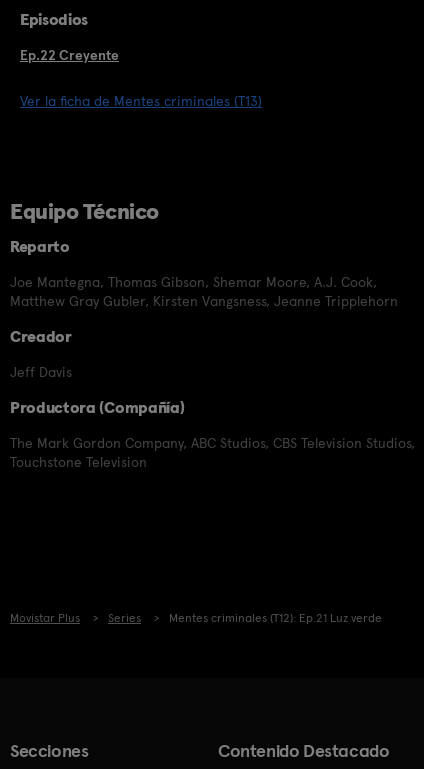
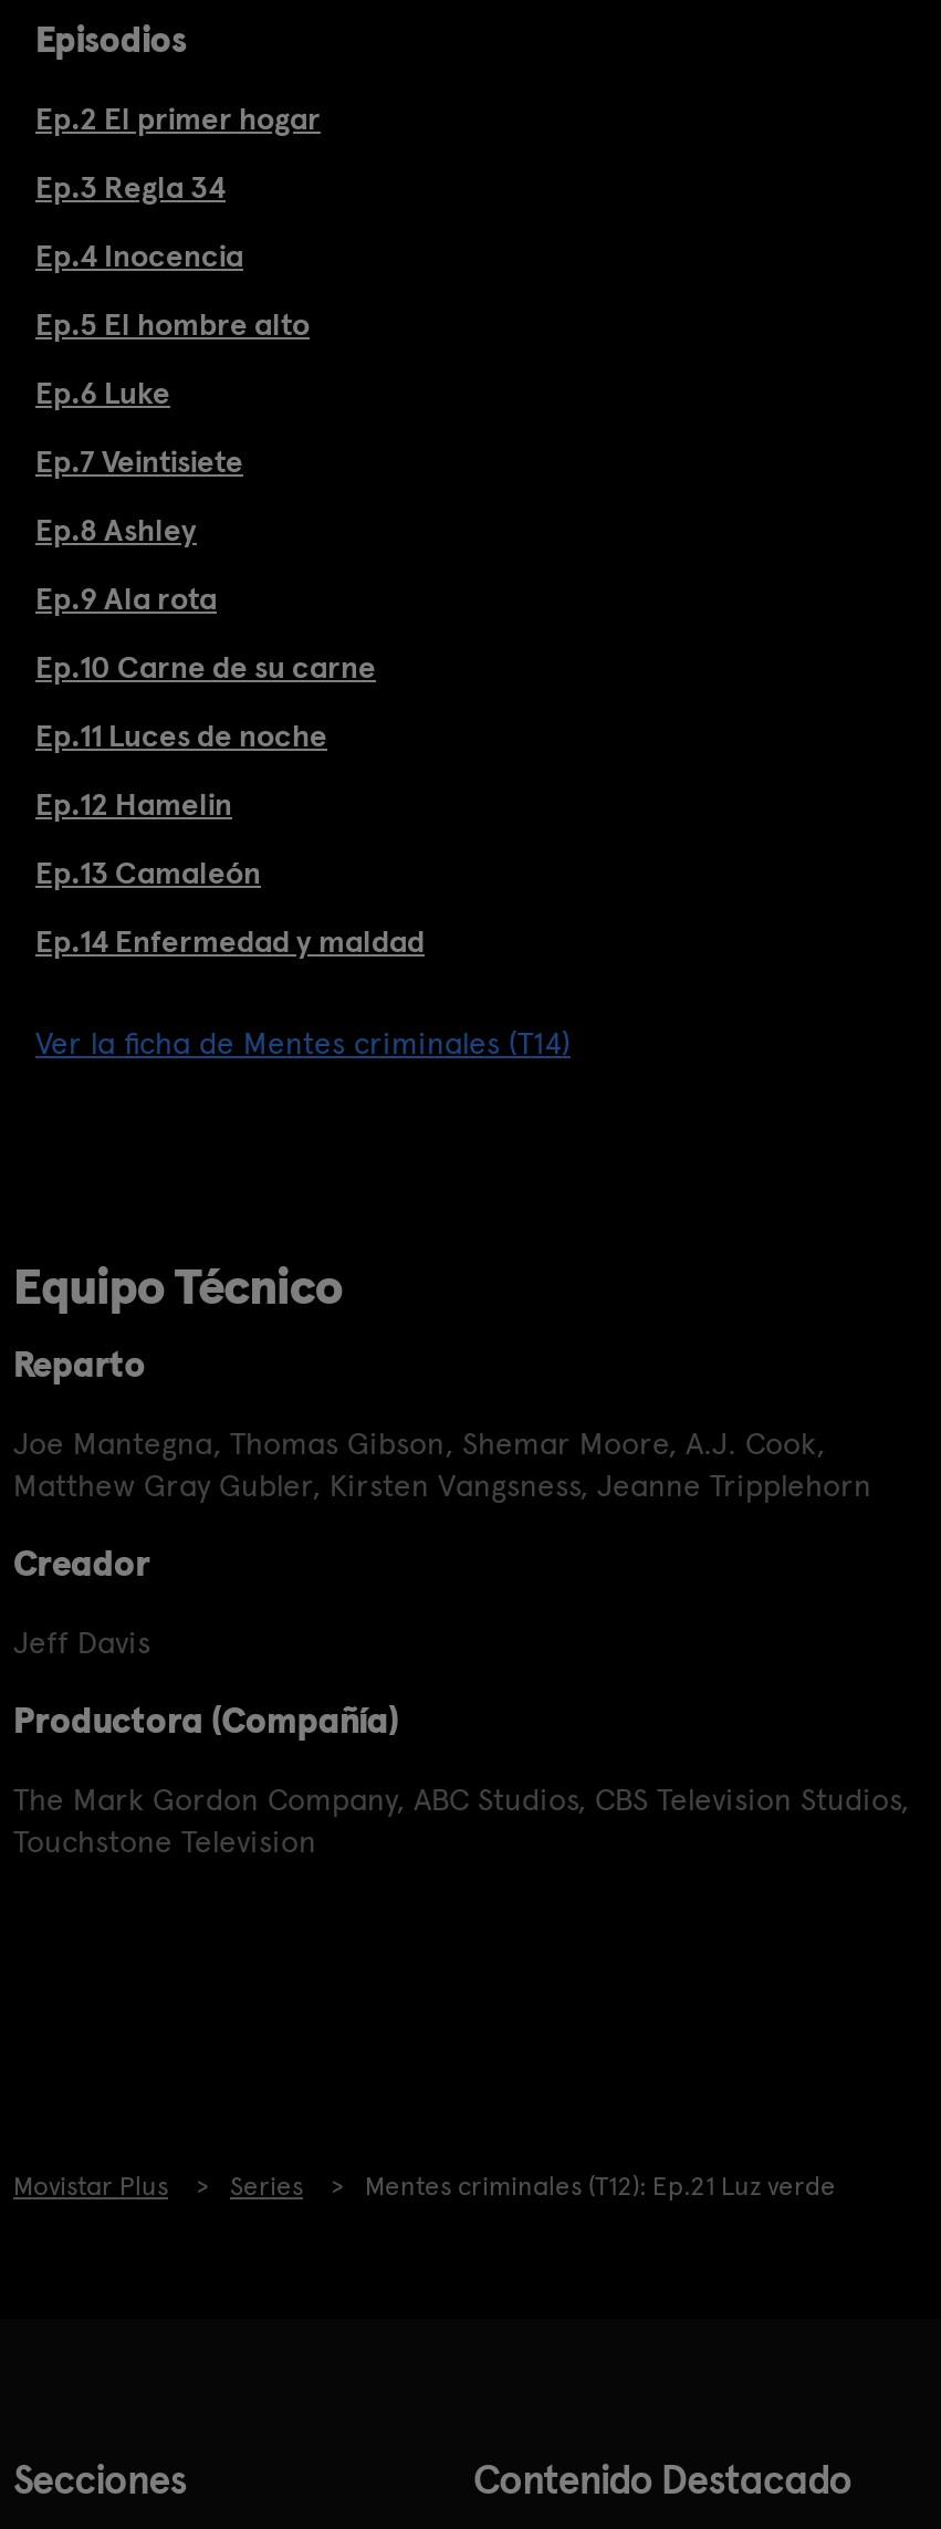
[20,47,262,109] Ep.22 Creyente | Ver la ficha de Mentes criminales (T13) -> [35,100,571,1060] Ep.2 El primer hogar | Ep.3 Regla 34 | Ep.4 Inocencia | Ep.5 El hombre alto | Ep.6 Luke | Ep.7 Veintisiete | Ep.8 Ashley | Ep.9 Ala rota | Ep.10 Carne de su carne | Ep.11 Luces de noche | Ep.12 Hamelin | Ep.13 Camaleón | Ep.14 Enfermedad y maldad | Ver la ficha de Mentes criminales (T14)

